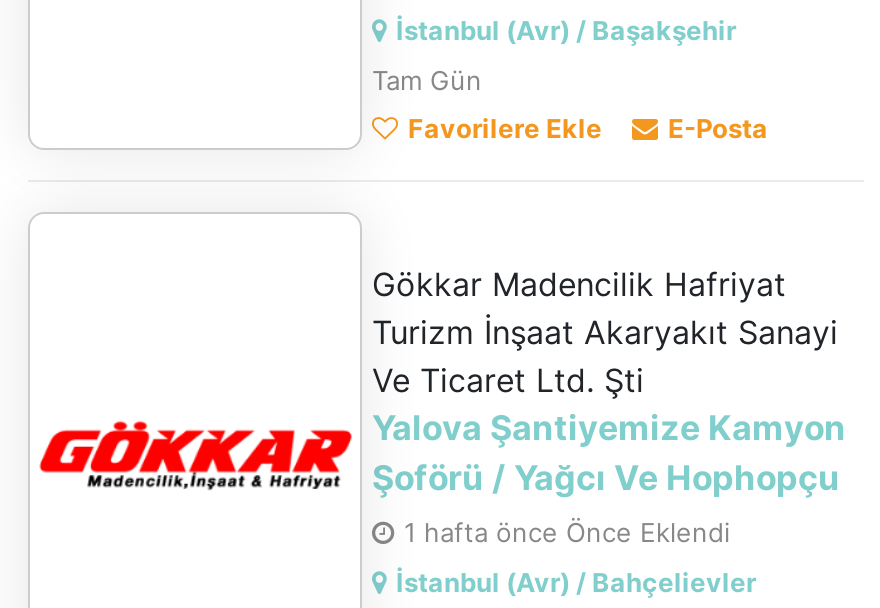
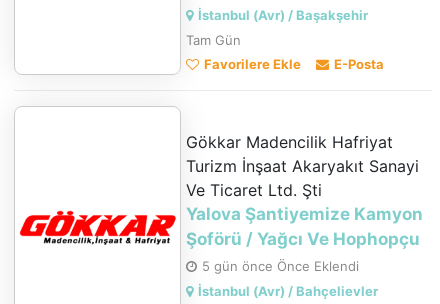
[404,516,730,548] 1 hafta önce Önce Eklendi -> [202,258,359,274] 5 gün önce Önce Eklendi

